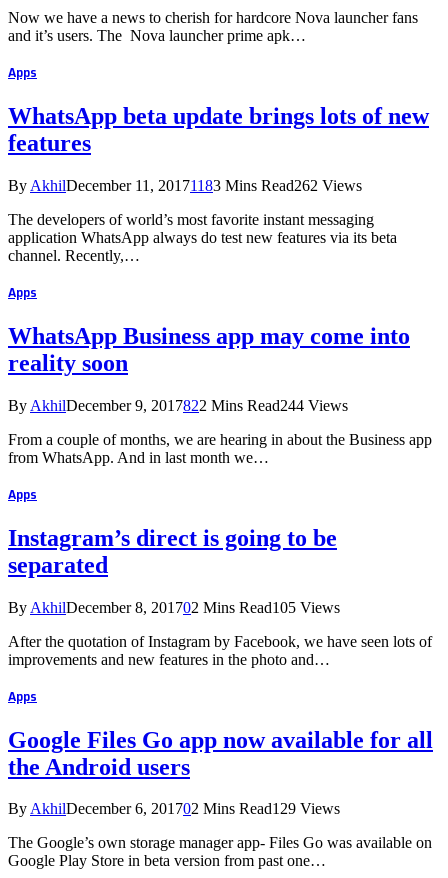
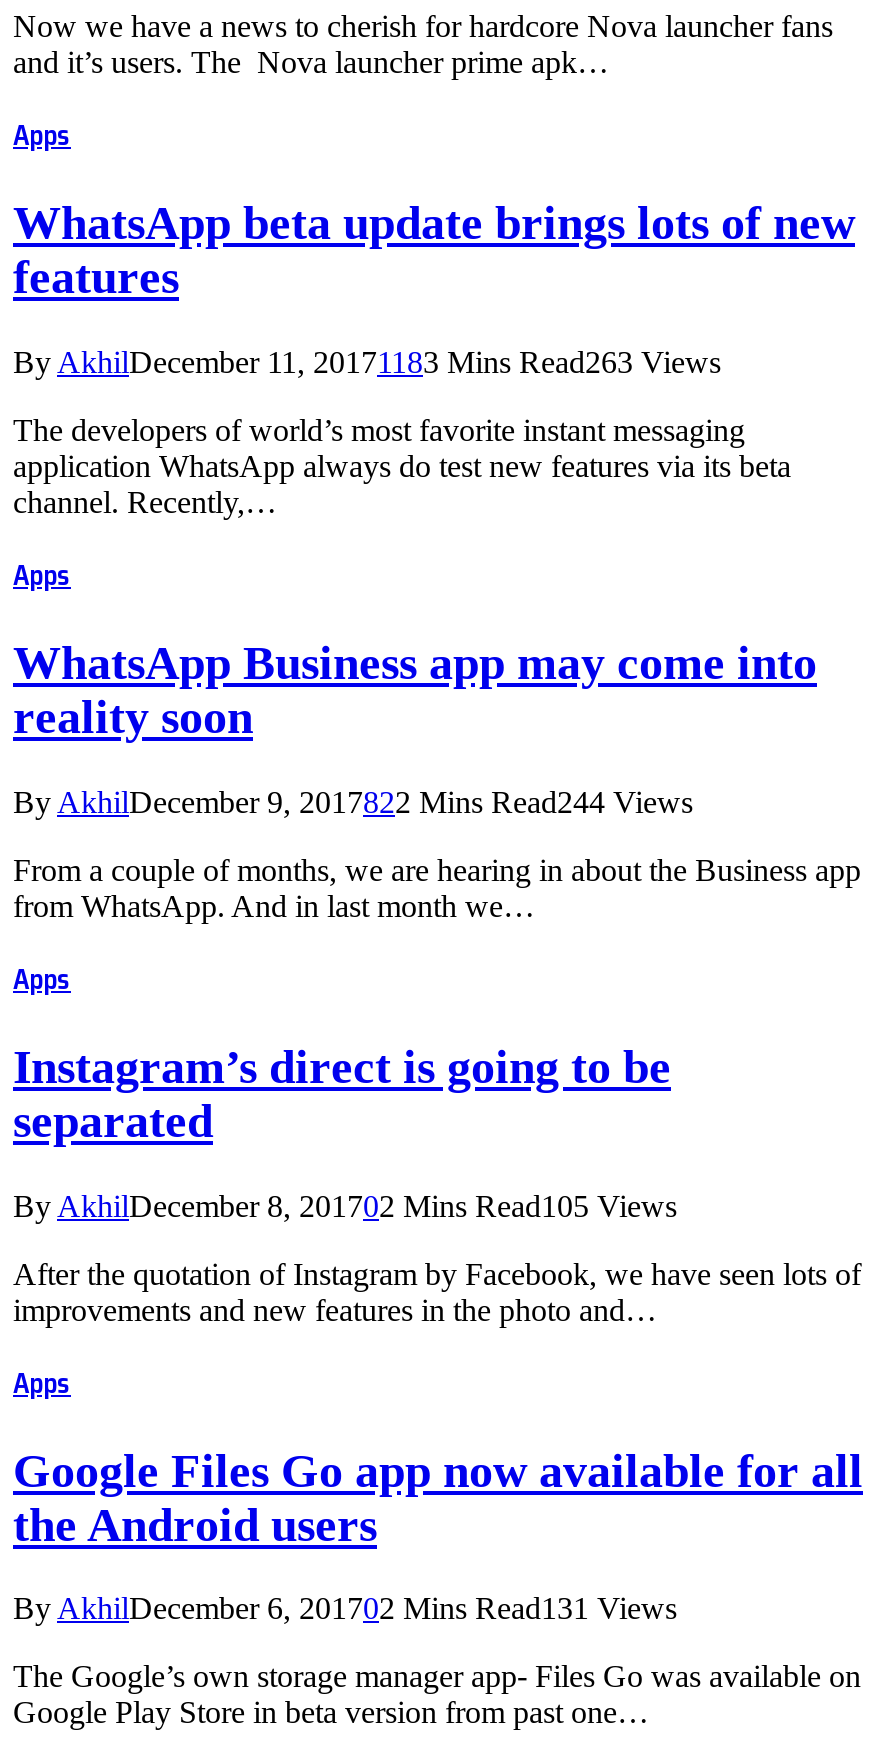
[8,177,362,194] By AkhilDecember 11, 20171183 Mins Read262 Views -> [13,345,721,379] By AkhilDecember 11, 20171183 Mins Read263 Views
[8,800,340,817] By AkhilDecember 6, 201702 Mins Read129 Views -> [13,1592,677,1626] By AkhilDecember 6, 201702 Mins Read131 Views

